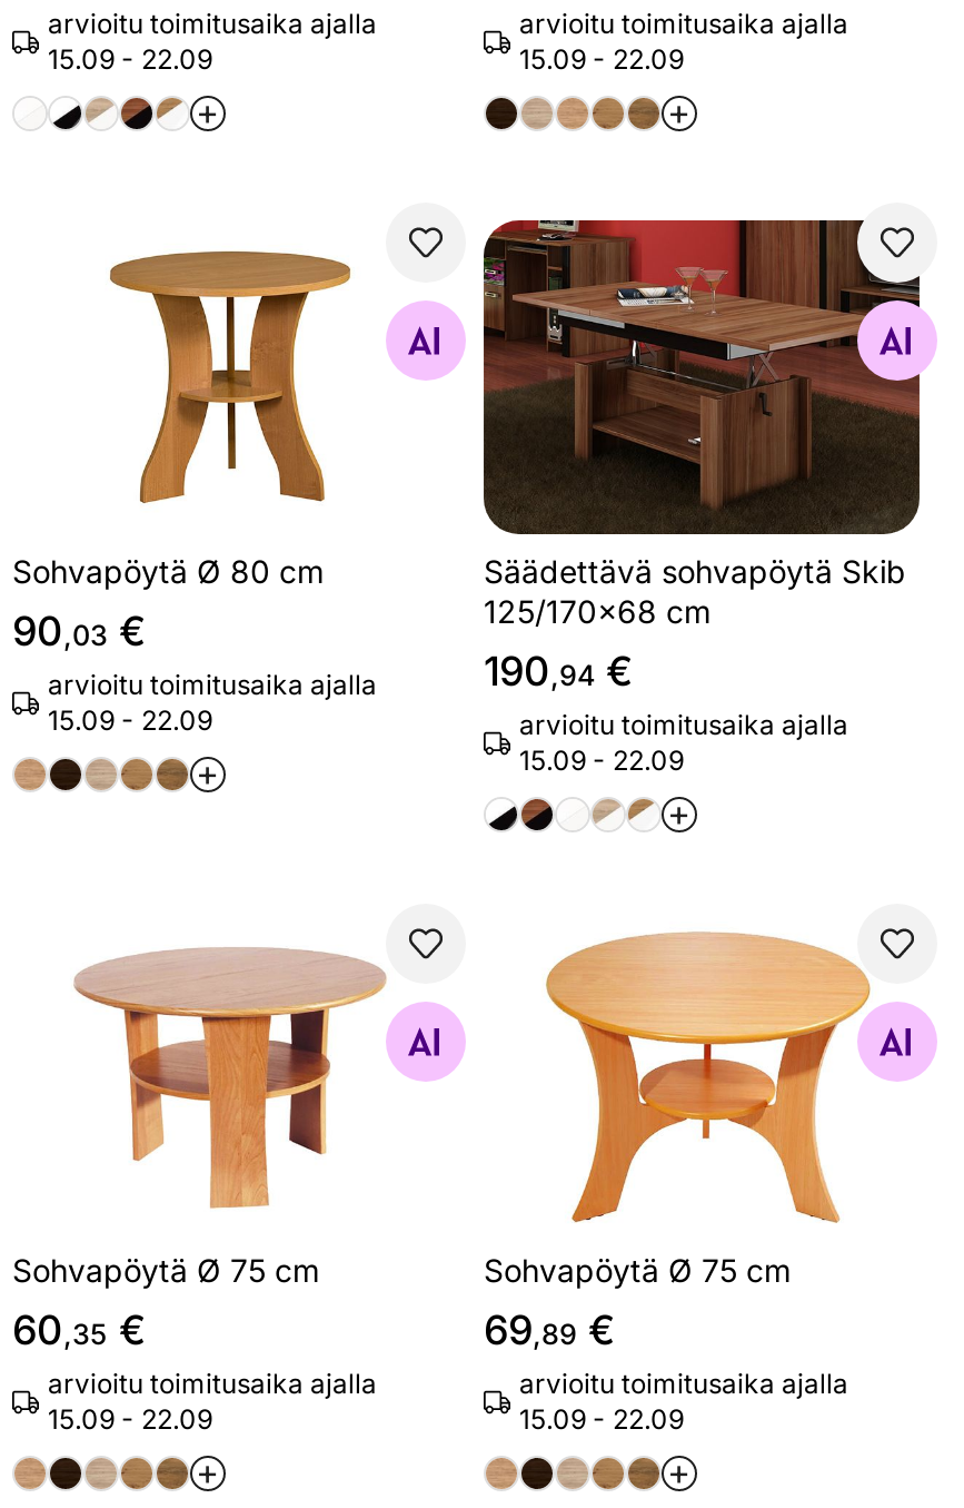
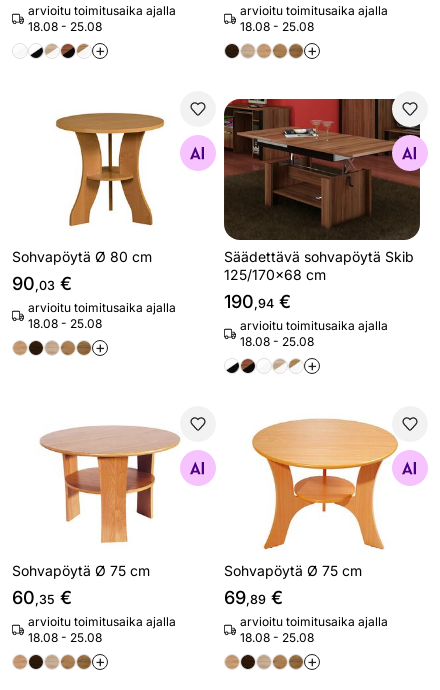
[48,43,212,76] 15.09 - 22.09 -> [28,19,102,34] 18.08 - 25.08
[519,43,684,76] 15.09 - 22.09 -> [240,19,314,34] 18.08 - 25.08
[48,703,212,736] 15.09 - 22.09 -> [28,316,102,331] 18.08 - 25.08
[519,743,684,776] 15.09 - 22.09 -> [240,334,314,349] 18.08 - 25.08
[48,1403,212,1436] 15.09 - 22.09 -> [28,630,102,645] 18.08 - 25.08
[519,1403,684,1436] 15.09 - 22.09 -> [240,630,314,645] 18.08 - 25.08

